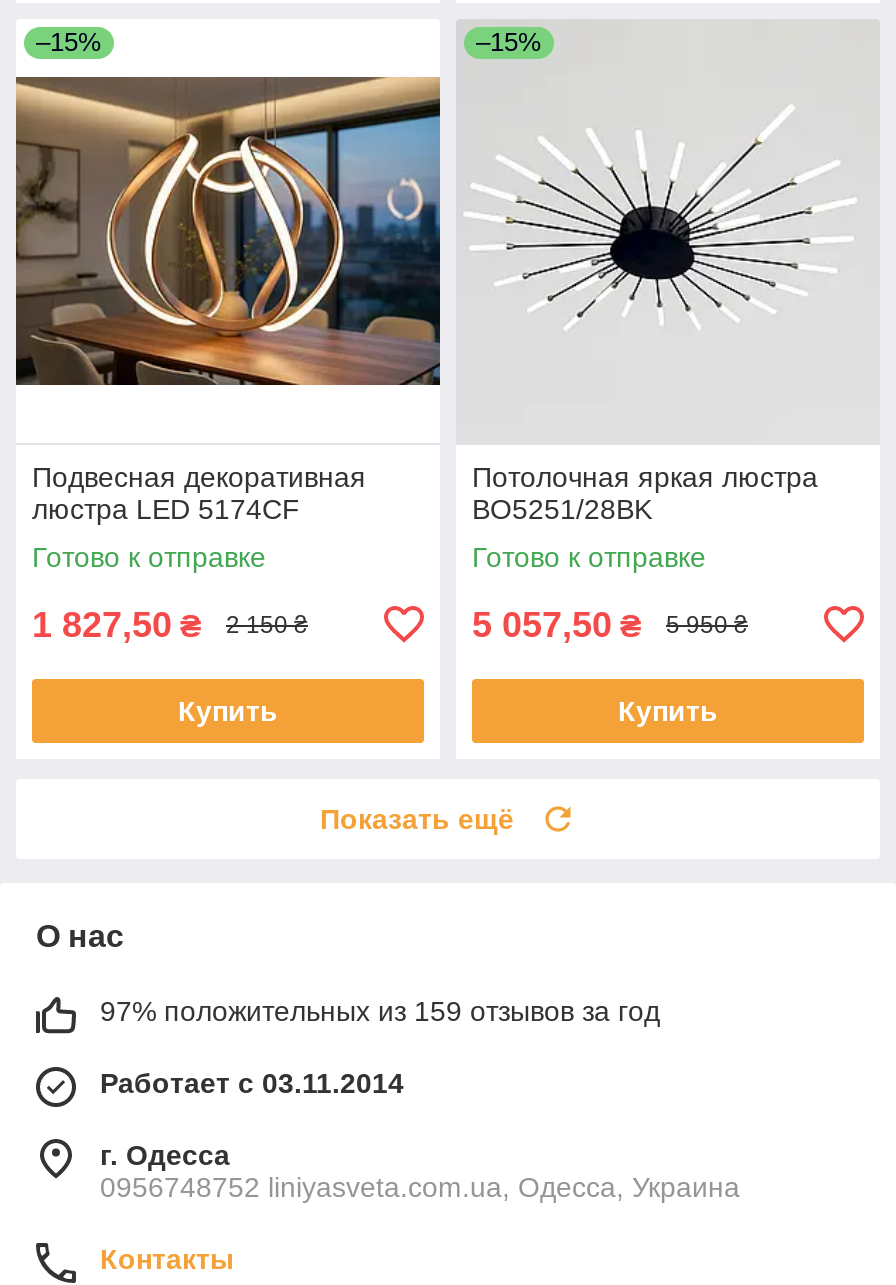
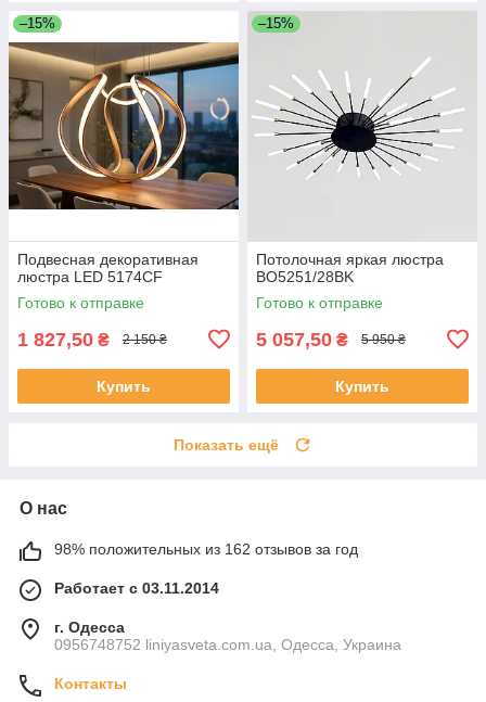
[100,995,660,1027] 97% положительных из 159 отзывов за год -> [54,540,358,557] 98% положительных из 162 отзывов за год

